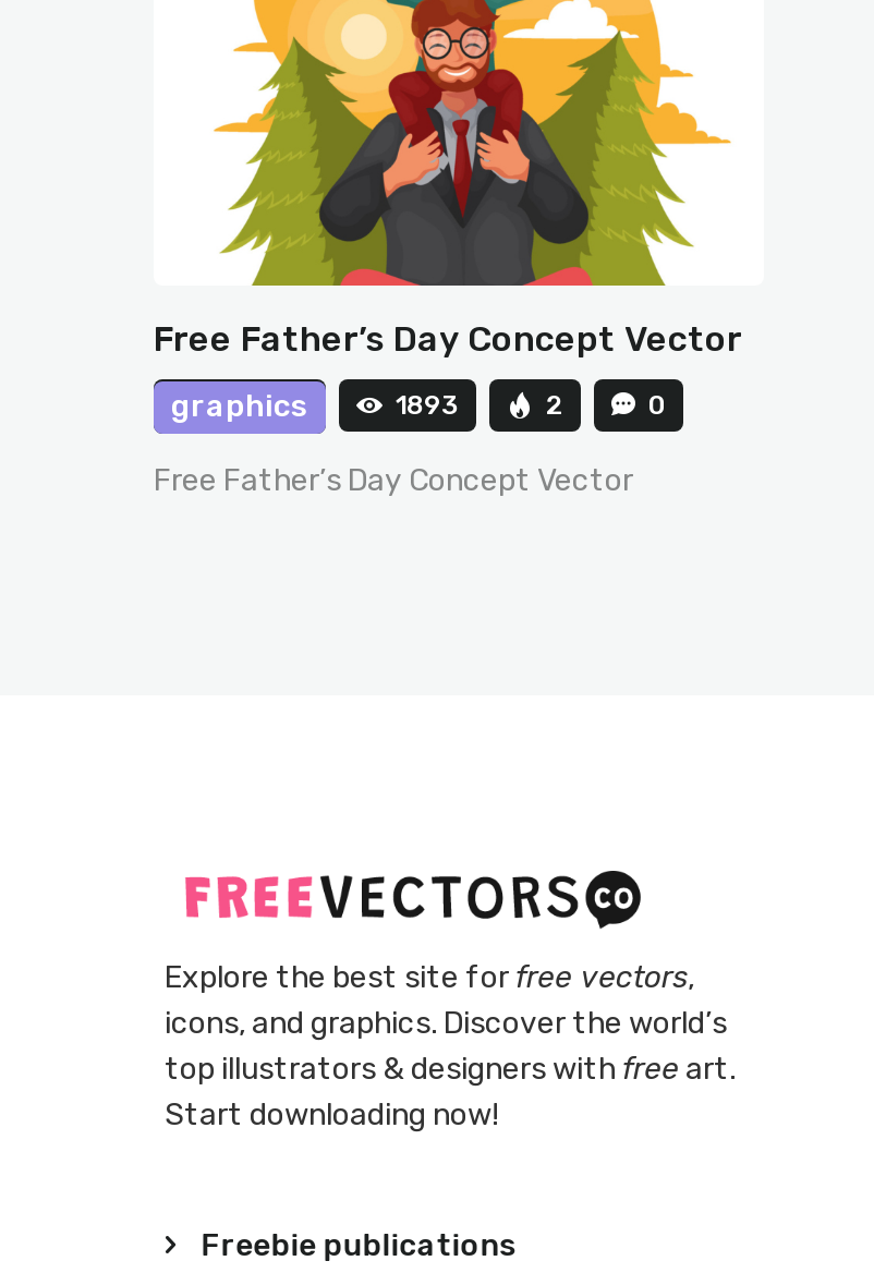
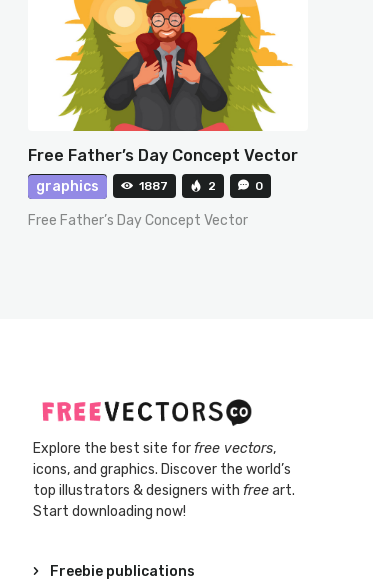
[396,391,459,421] 1893 -> [139,179,168,193] 1887

